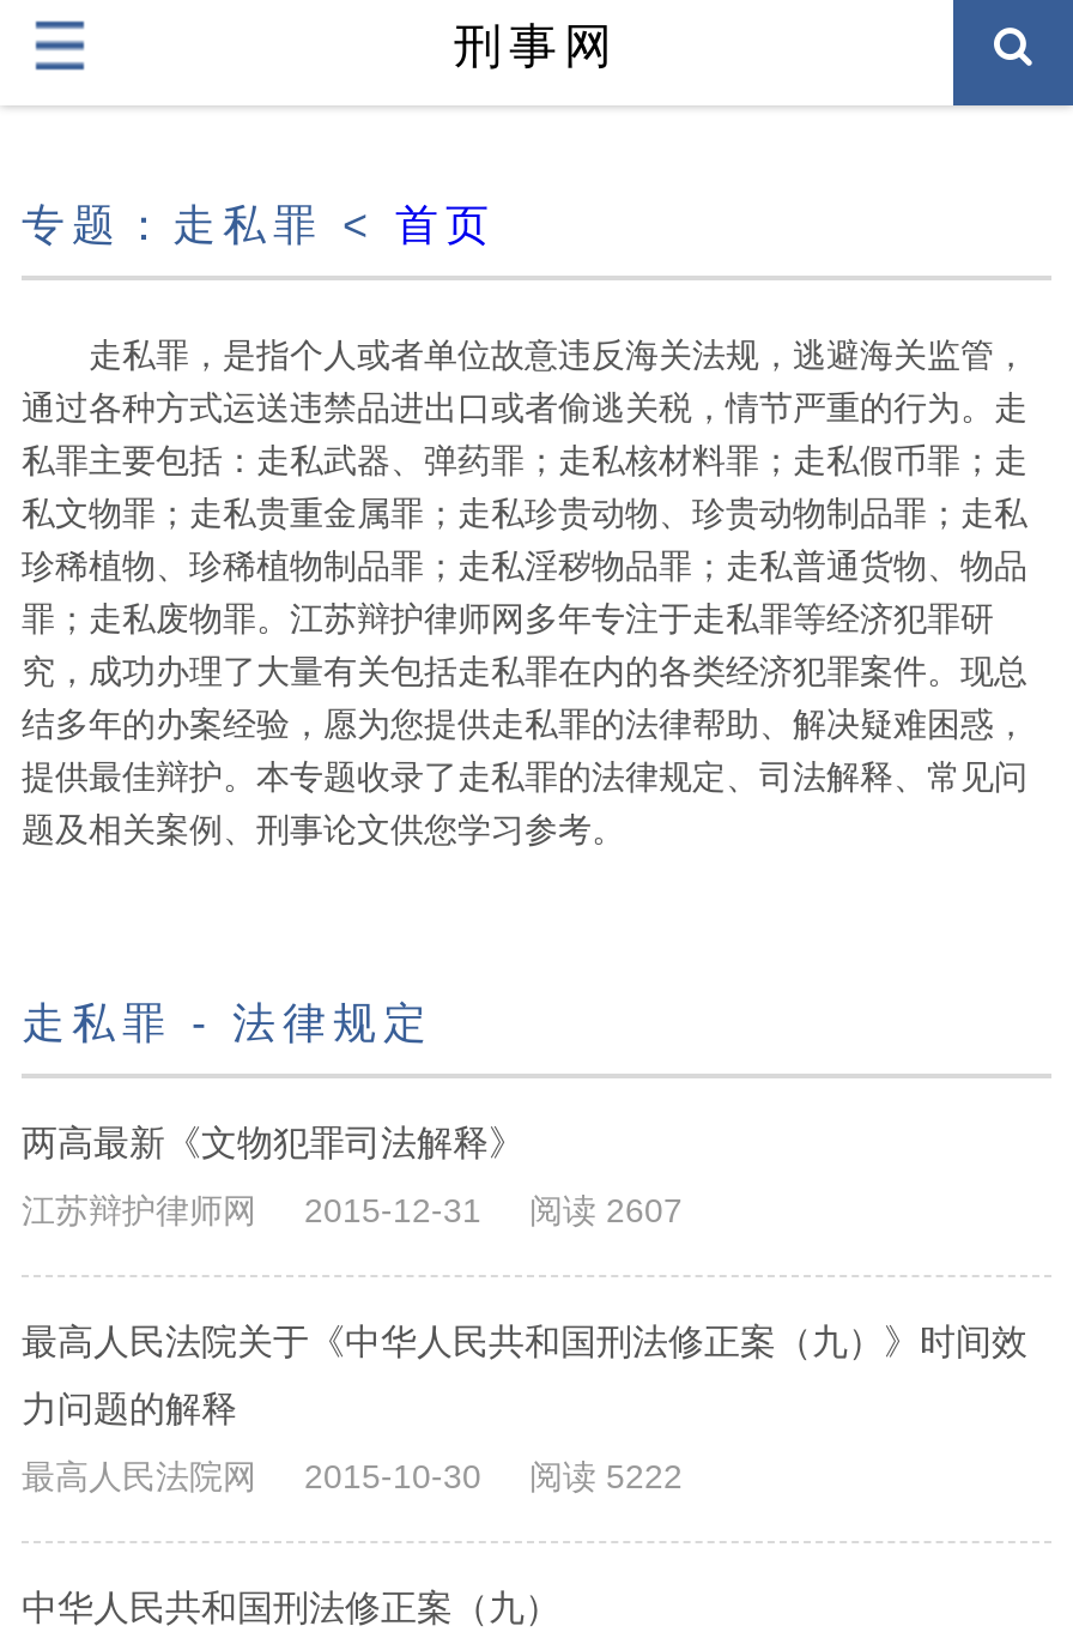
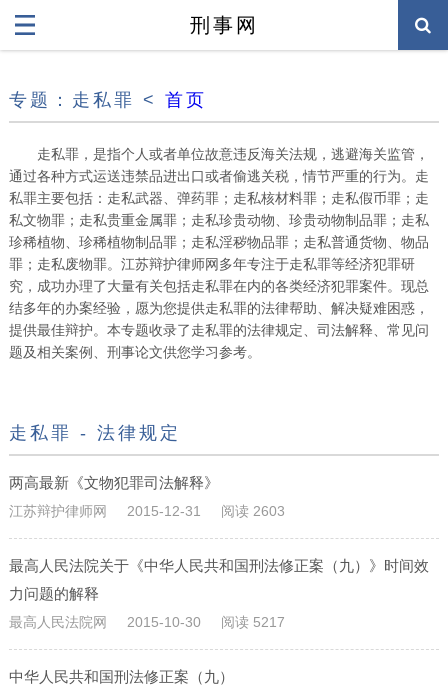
[22,1191,683,1229] 江苏辩护律师网 2015-12-31 阅读 2607 -> [9,503,285,519] 江苏辩护律师网 2015-12-31 阅读 2603
[22,1457,683,1495] 最高人民法院网 2015-10-30 阅读 5222 -> [9,614,285,630] 最高人民法院网 2015-10-30 阅读 5217

